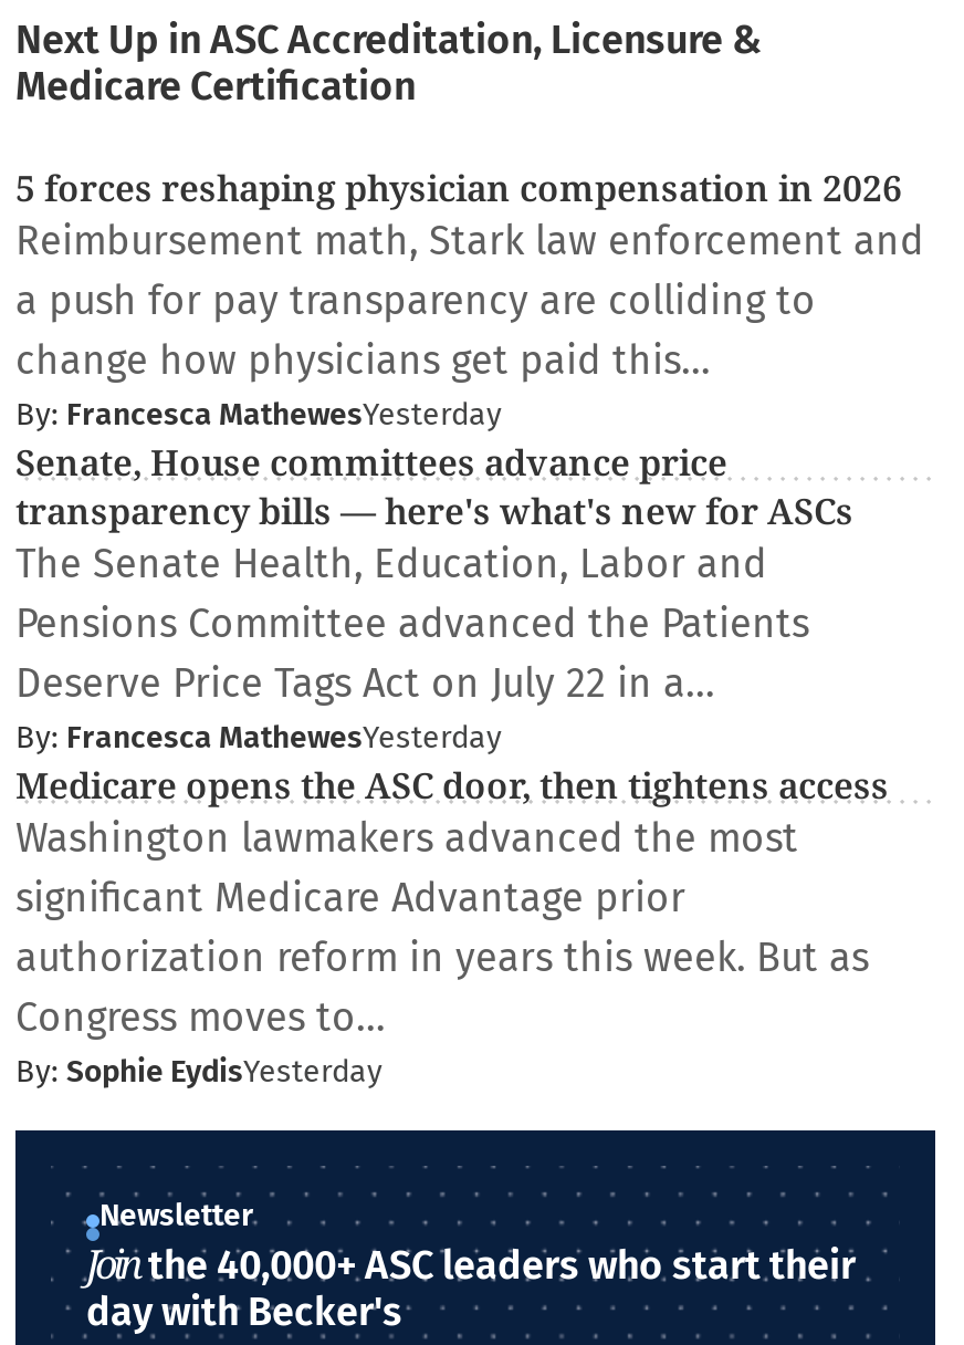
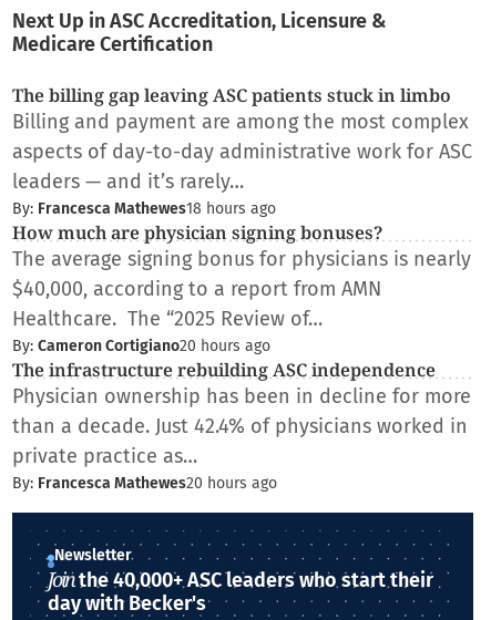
[15,164,924,1091] 5 forces reshaping physician compensation in 2026 | Reimbursement math, Stark law enforcement and | a push for pay transparency are colliding to | change how physicians get paid this… | By: Francesca MathewesYesterday | Senate, House committees advance price | transparency bills — here's what's new for ASCs | The Senate Health, Education, Labor and | Pensions Committee advanced the Patients | Deserve Price Tags Act on July 22 in a… | By: Francesca MathewesYesterday | Medicare opens the ASC door, then tightens access | Washington lawmakers advanced the most | significant Medicare Advantage prior | authorization reform in years this week. But as | Congress moves to… | By: Sophie EydisYesterday -> [12,83,472,493] The billing gap leaving ASC patients stuck in limbo | Billing and payment are among the most complex | aspects of day-to-day administrative work for ASC | leaders — and it’s rarely… | By: Francesca Mathewes18 hours ago | How much are physician signing bonuses? | The average signing bonus for physicians is nearly | $40,000, according to a report from AMN | Healthcare. The “2025 Review of… | By: Cameron Cortigiano20 hours ago | The infrastructure rebuilding ASC independence | Physician ownership has been in decline for more | than a decade. Just 42.4% of physicians worked in | private practice as… | By: Francesca Mathewes20 hours ago

